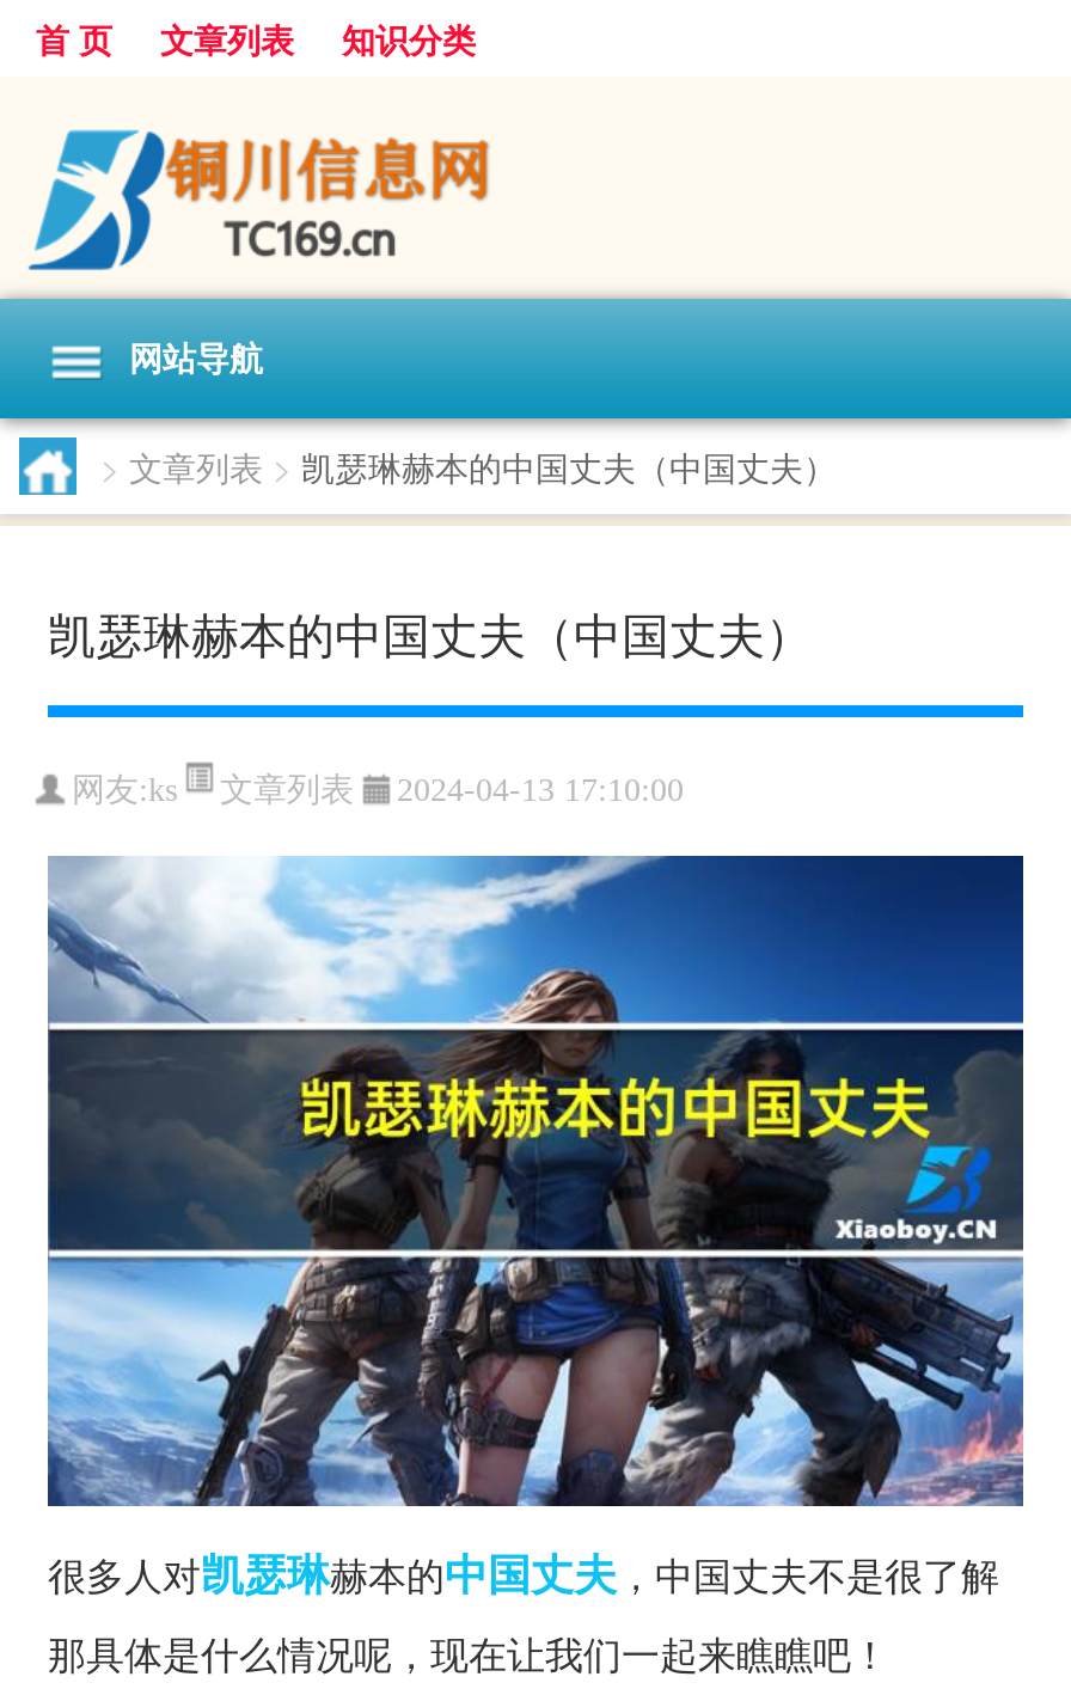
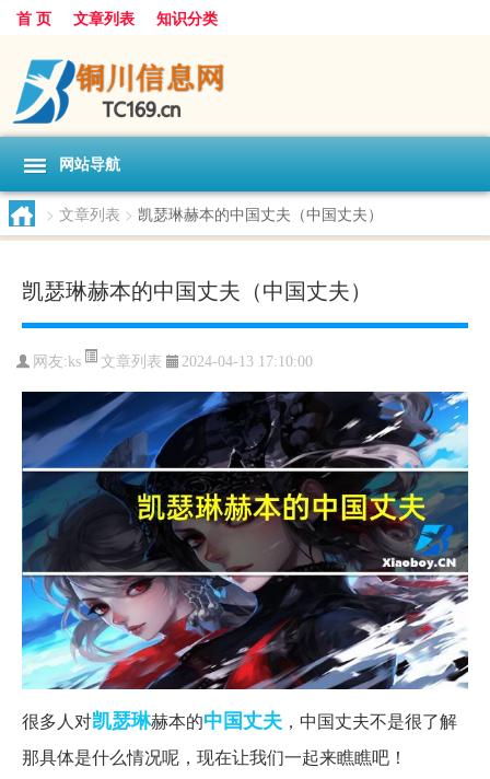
[45,853,1026,1509] [image] -> [21,391,469,690] [image]

